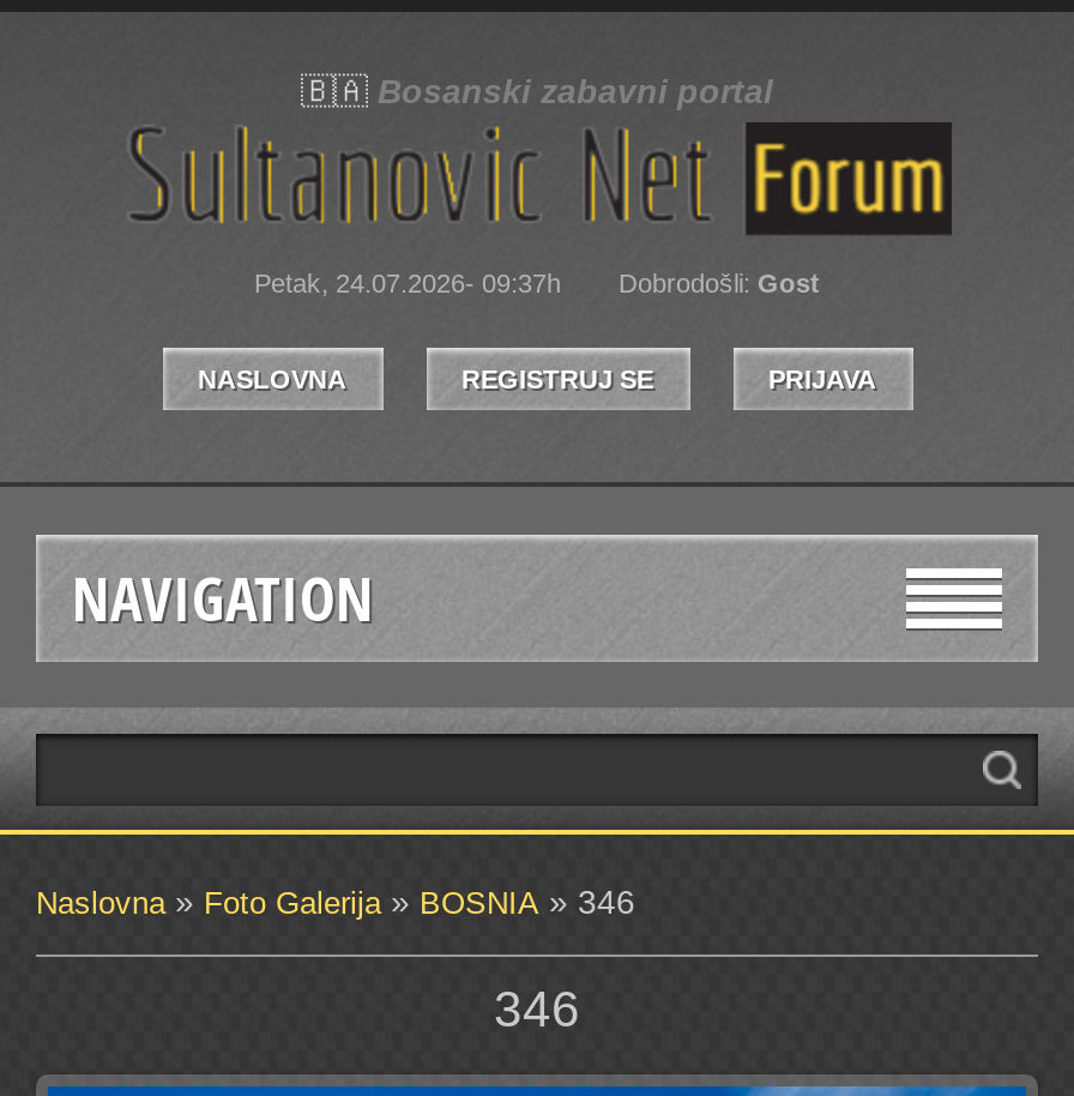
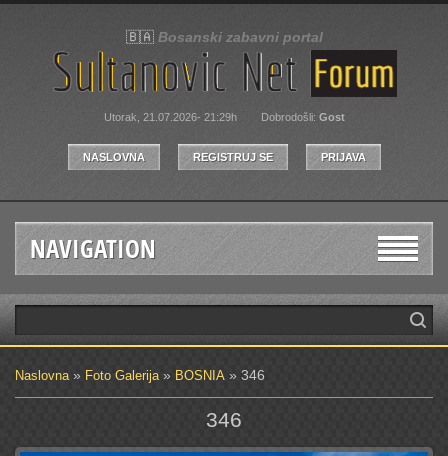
[254,269,820,297] Petak, 24.07.2026- 09:37h Dobrodošli: Gost -> [103,111,344,123] Utorak, 21.07.2026- 21:29h Dobrodošli: Gost

